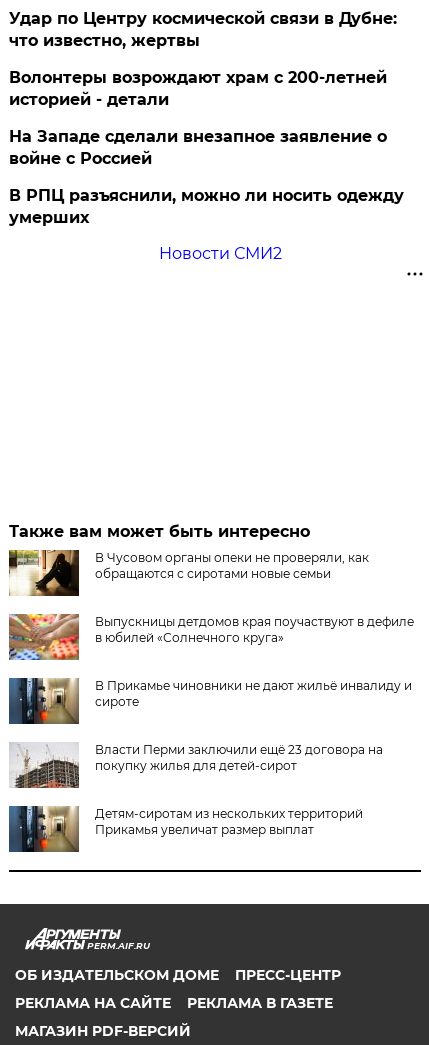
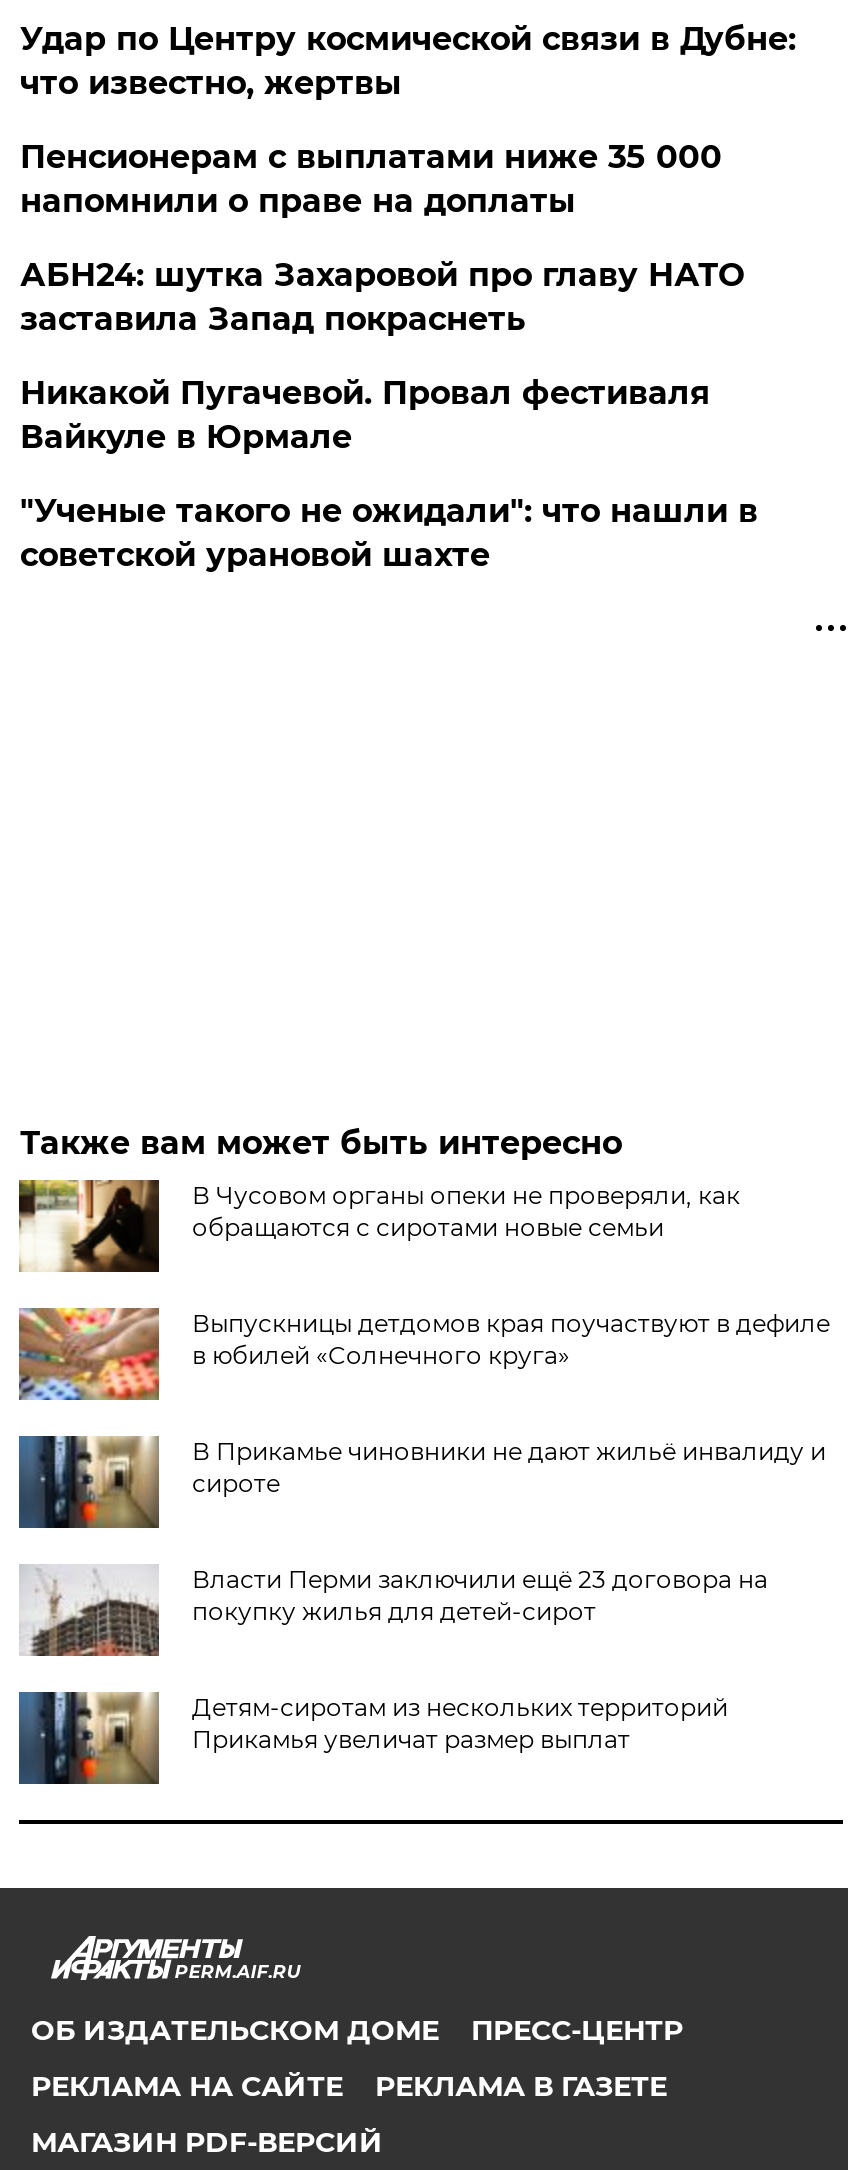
[9,68,387,109] Волонтеры возрождают храм с 200-летней | историей - детали -> [20,138,722,220] Пенсионерам с выплатами ниже 35 000 | напомнили о праве на доплаты
[9,127,387,168] На Западе сделали внезапное заявление о | войне с Россией -> [20,256,744,338] АБН24: шутка Захаровой про главу НАТО | заставила Запад покраснеть
[9,186,404,227] В РПЦ разъяснили, можно ли носить одежду | умерших -> [20,374,710,456] Никакой Пугачевой. Провал фестиваля | Вайкуле в Юрмале
[159,244,282,263] Новости СМИ2 -> [20,492,758,574] "Ученые такого не ожидали": что нашли в | советской урановой шахте

